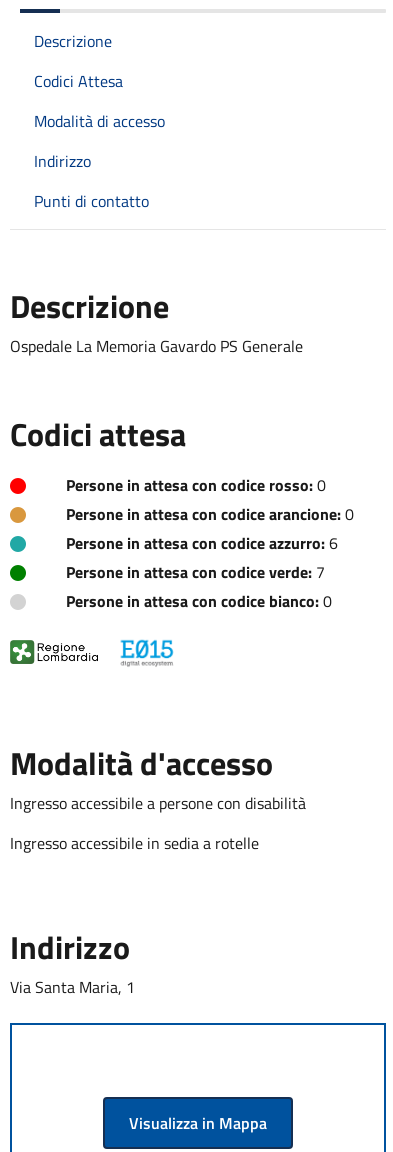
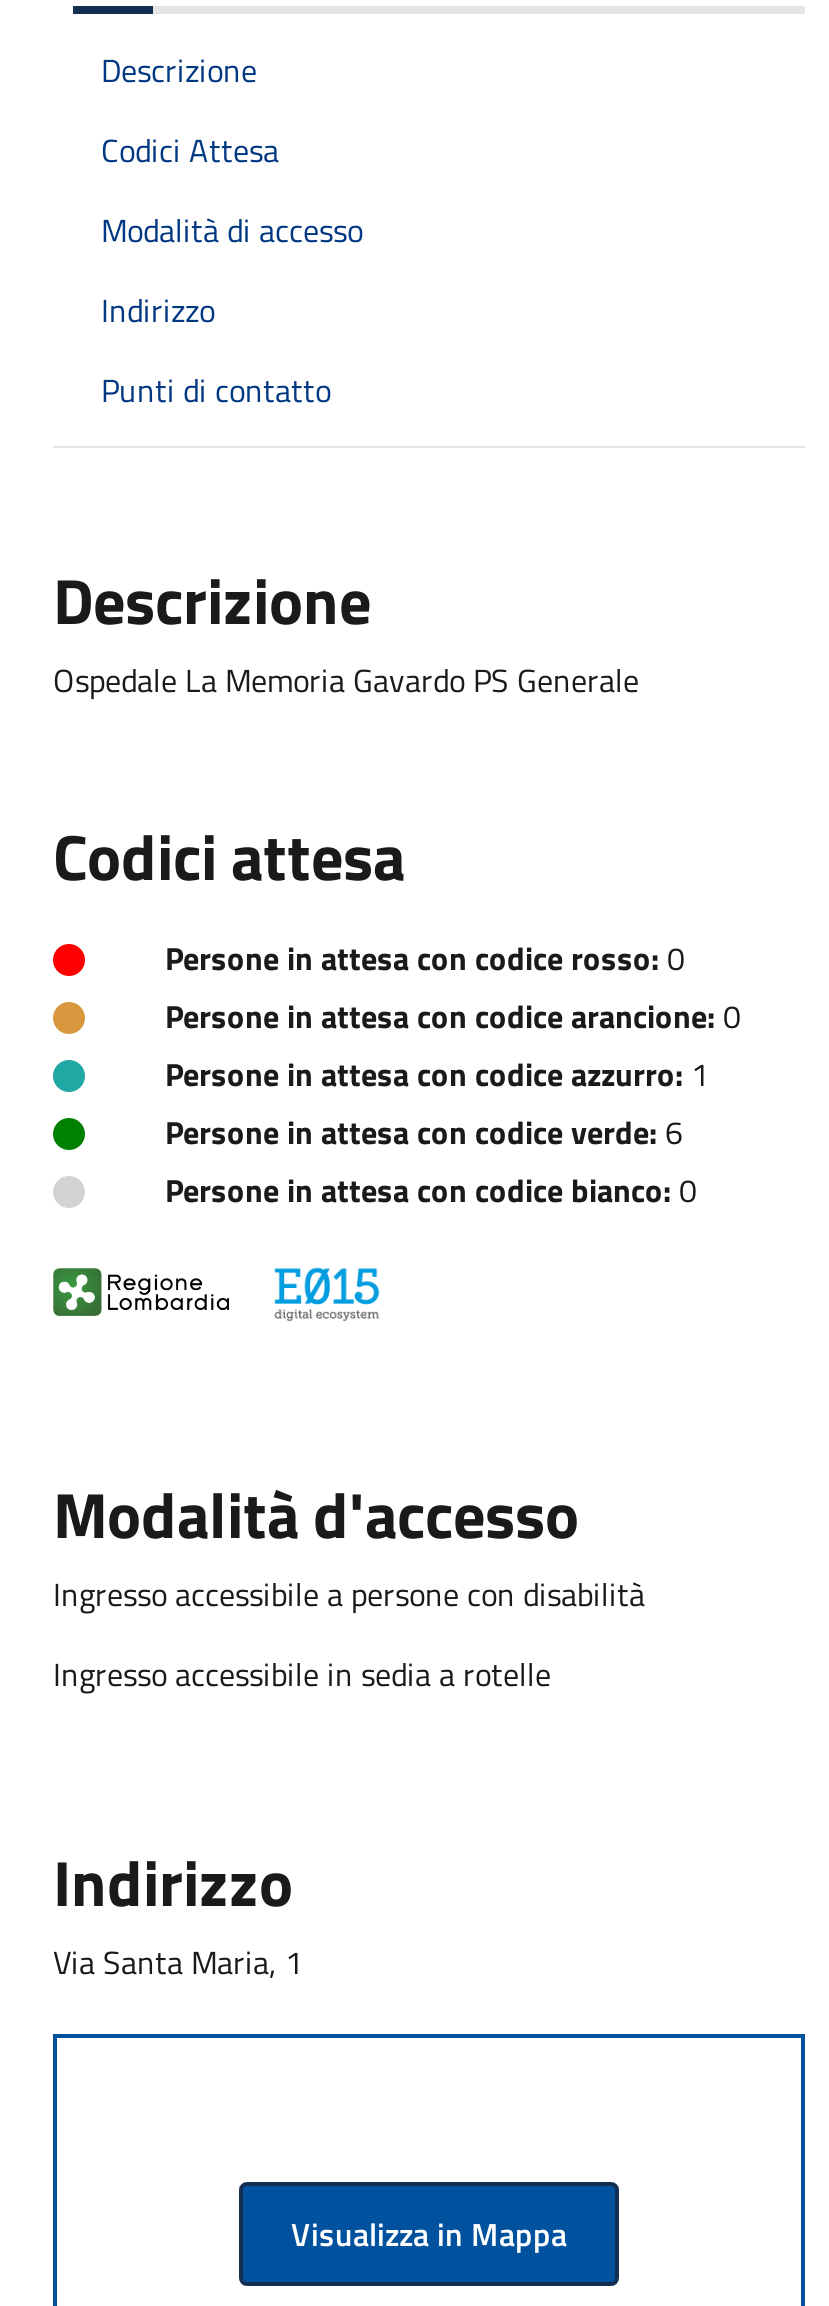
[66,531,338,555] Persone in attesa con codice azzurro: 6 -> [165,1049,709,1097] Persone in attesa con codice azzurro: 1
[66,560,325,584] Persone in attesa con codice verde: 7 -> [165,1107,683,1155] Persone in attesa con codice verde: 6

